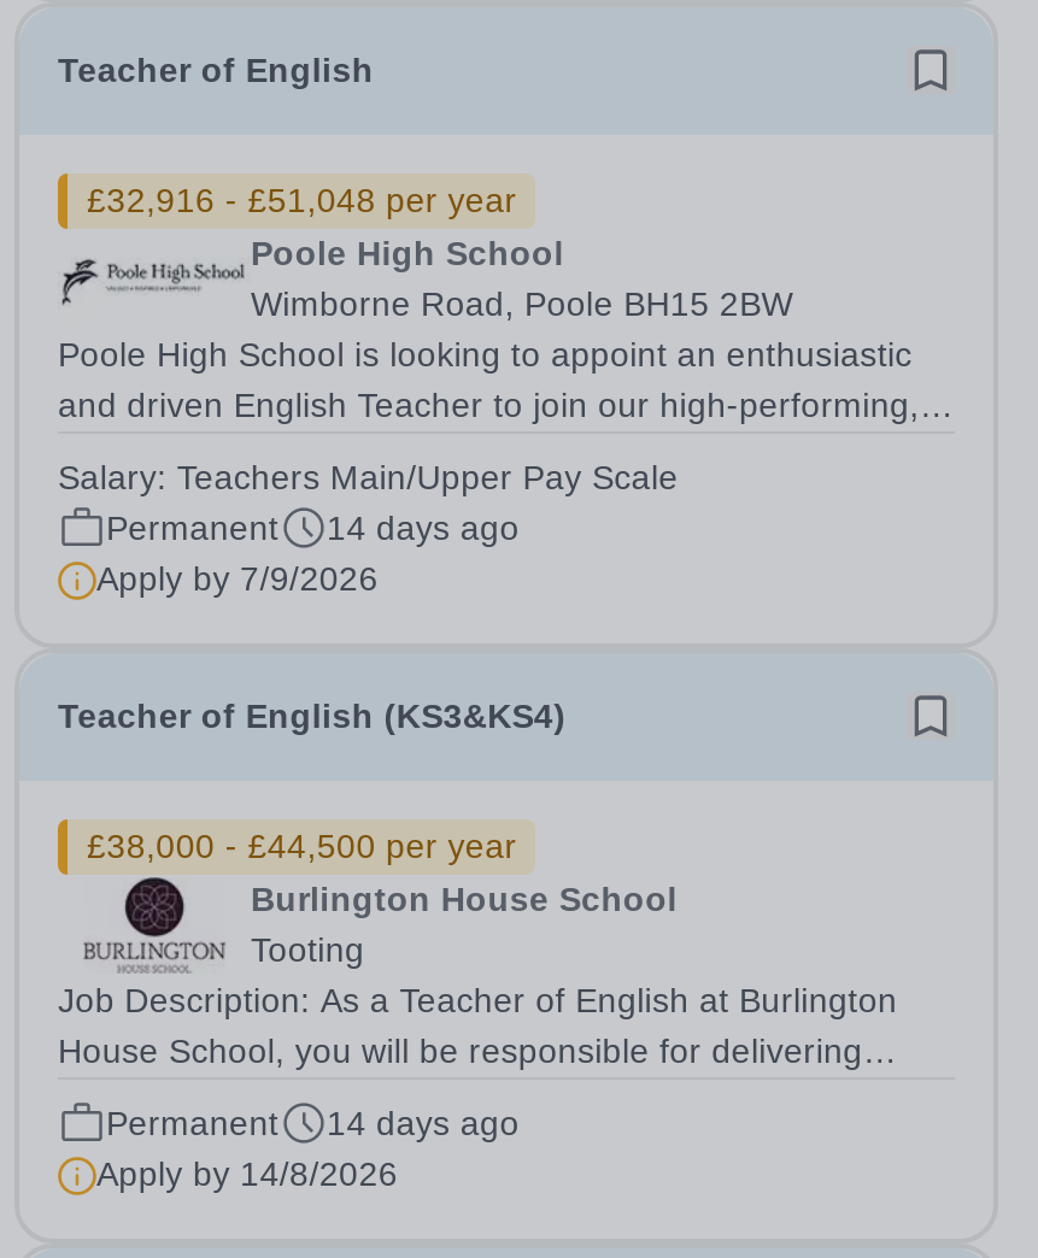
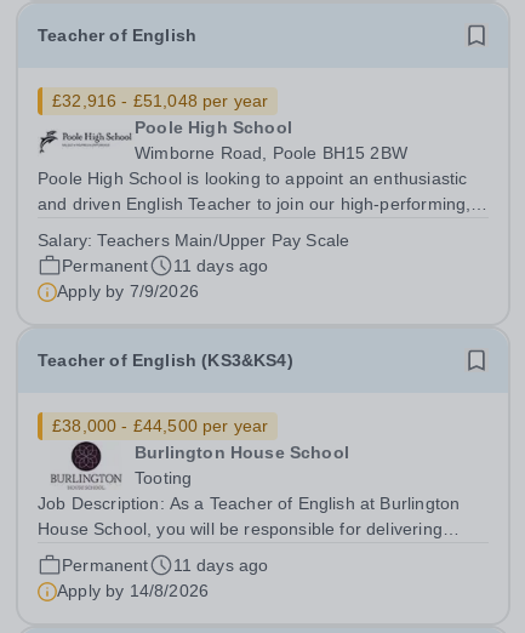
[106,509,519,547] Permanent 14 days ago -> [62,256,268,275] Permanent 11 days ago
[106,1104,519,1142] Permanent 14 days ago -> [62,555,268,575] Permanent 11 days ago

